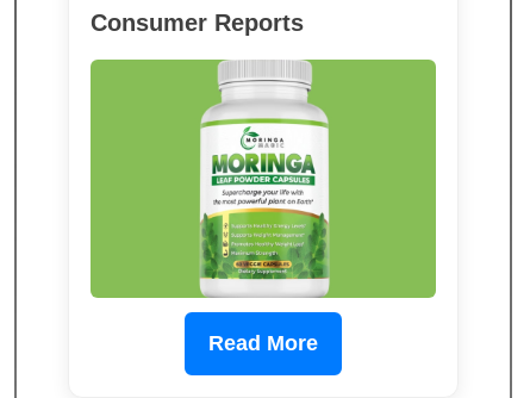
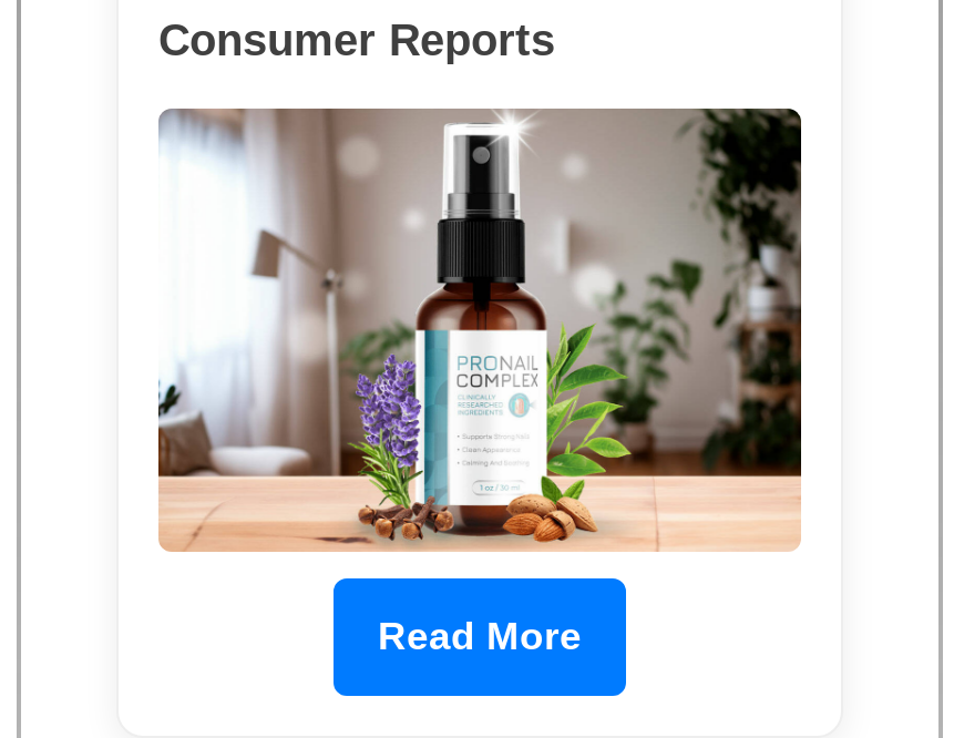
[89,58,437,299] [image] -> [156,106,803,552] [image]

